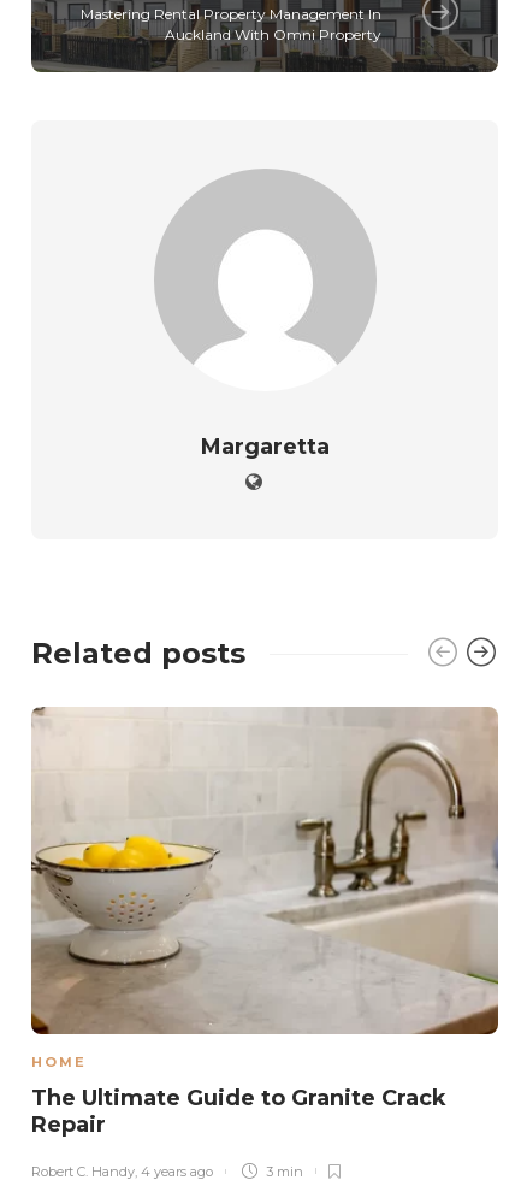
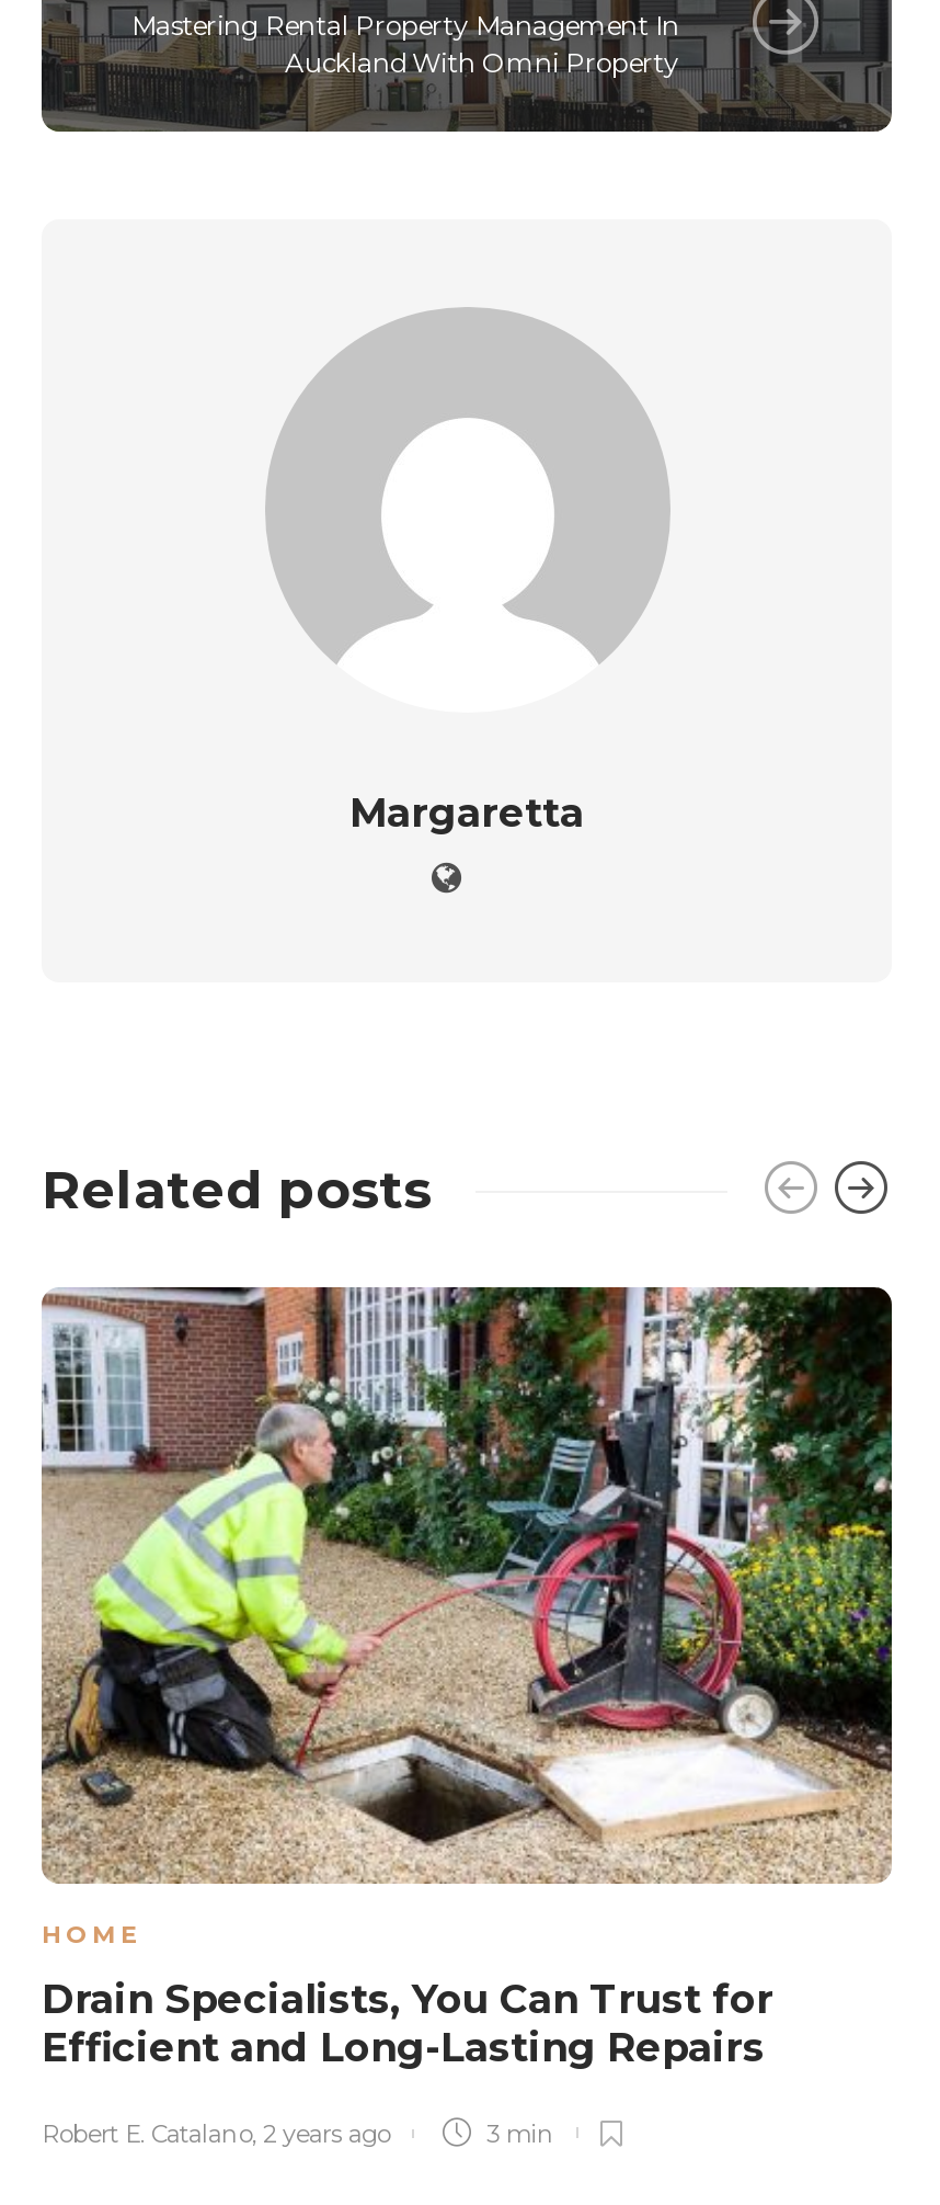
[30,707,499,1035] [image] -> [39,1285,894,1884] [image]
[31,1085,446,1138] The Ultimate Guide to Granite Crack | Repair -> [42,1976,776,2072] Drain Specialists, You Can Trust for | Efficient and Long-Lasting Repairs
[31,1163,213,1180] Robert C. Handy, 4 years ago -> [42,2118,390,2149] Robert E. Catalano, 2 years ago

